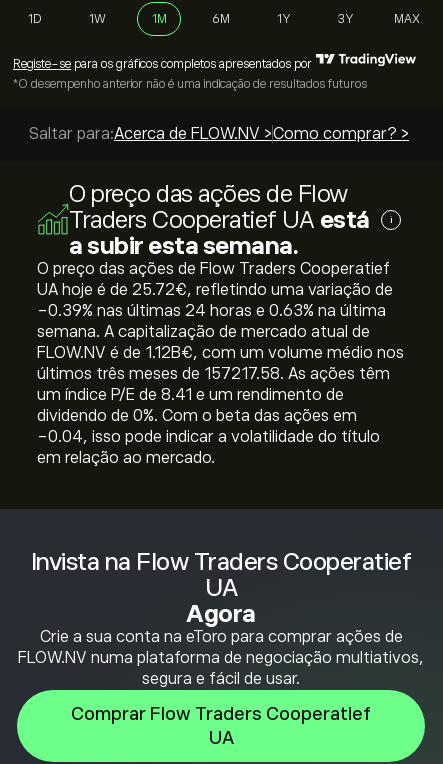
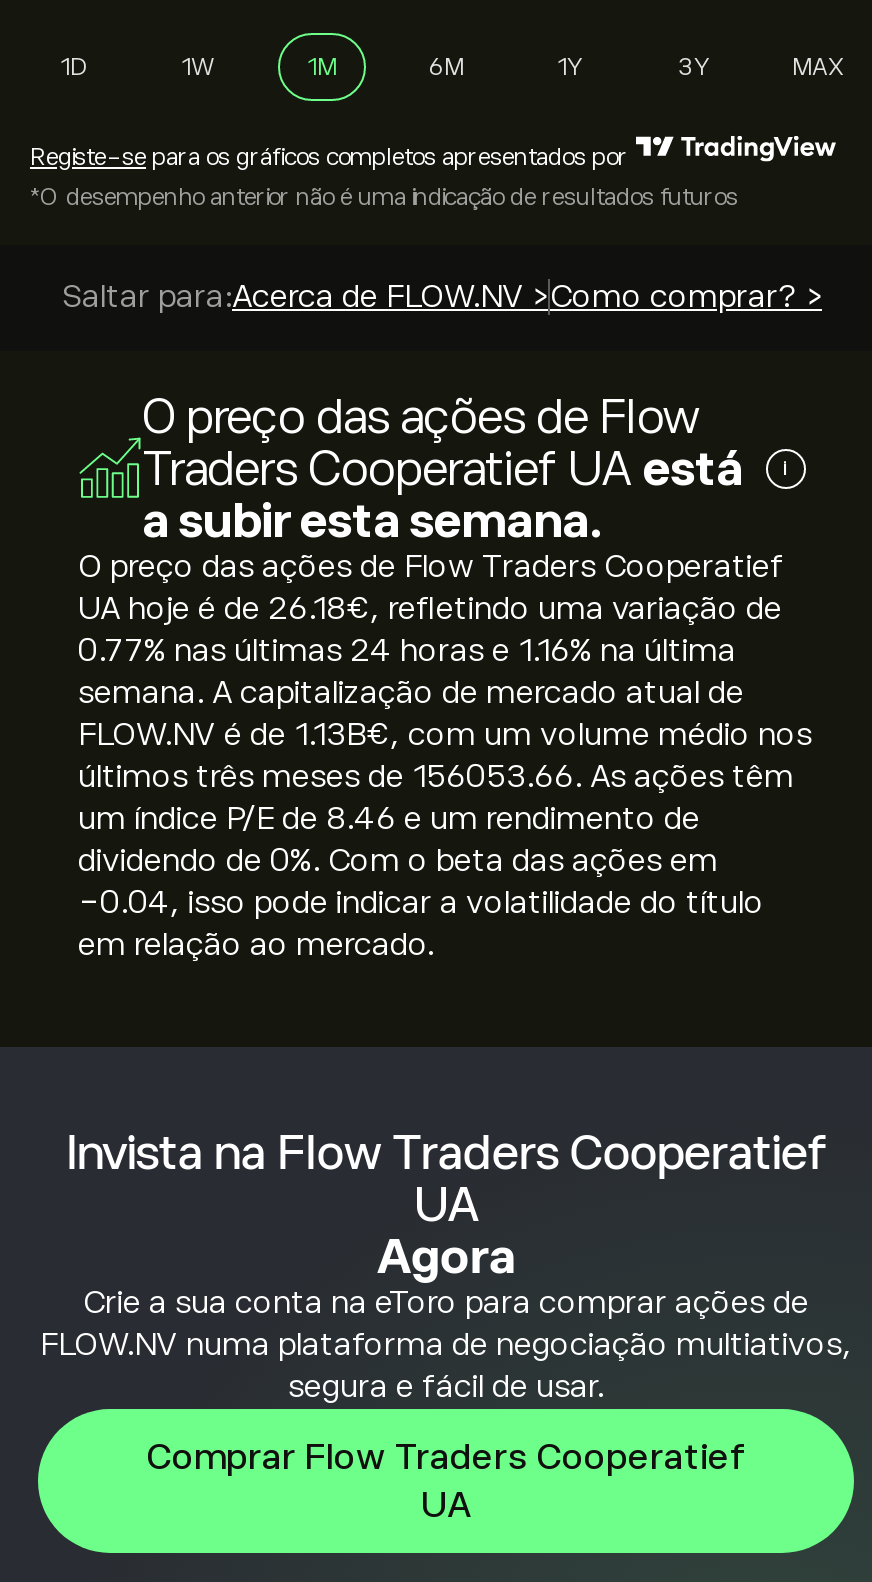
[37,281,393,299] UA hoje é de 25.72€, refletindo uma variação de -> [78,591,782,627] UA hoje é de 26.18€, refletindo uma variação de
[37,302,386,320] -0.39% nas últimas 24 horas e 0.63% na última -> [78,633,736,669] 0.77% nas últimas 24 horas e 1.16% na última
[37,344,404,362] FLOW.NV é de 1.12B€, com um volume médio nos -> [78,717,812,753] FLOW.NV é de 1.13B€, com um volume médio nos
[37,365,390,383] últimos três meses de 157217.58. As ações têm -> [78,759,794,795] últimos três meses de 156053.66. As ações têm
[37,386,344,404] um índice P/E de 8.41 e um rendimento de -> [78,801,700,837] um índice P/E de 8.46 e um rendimento de

